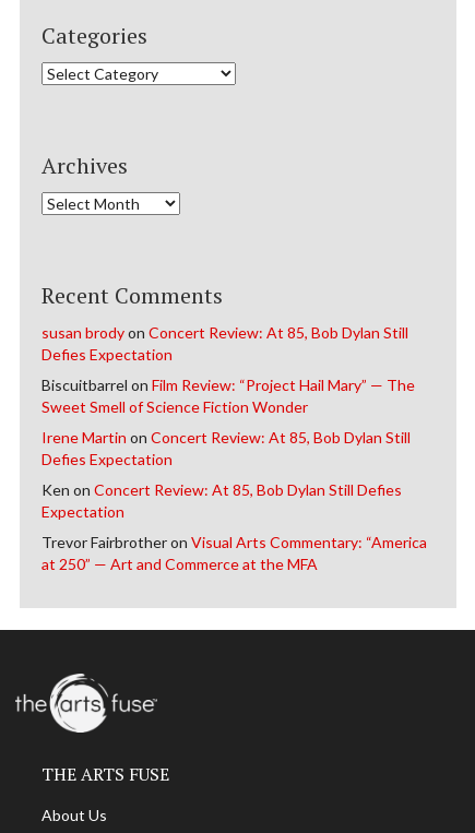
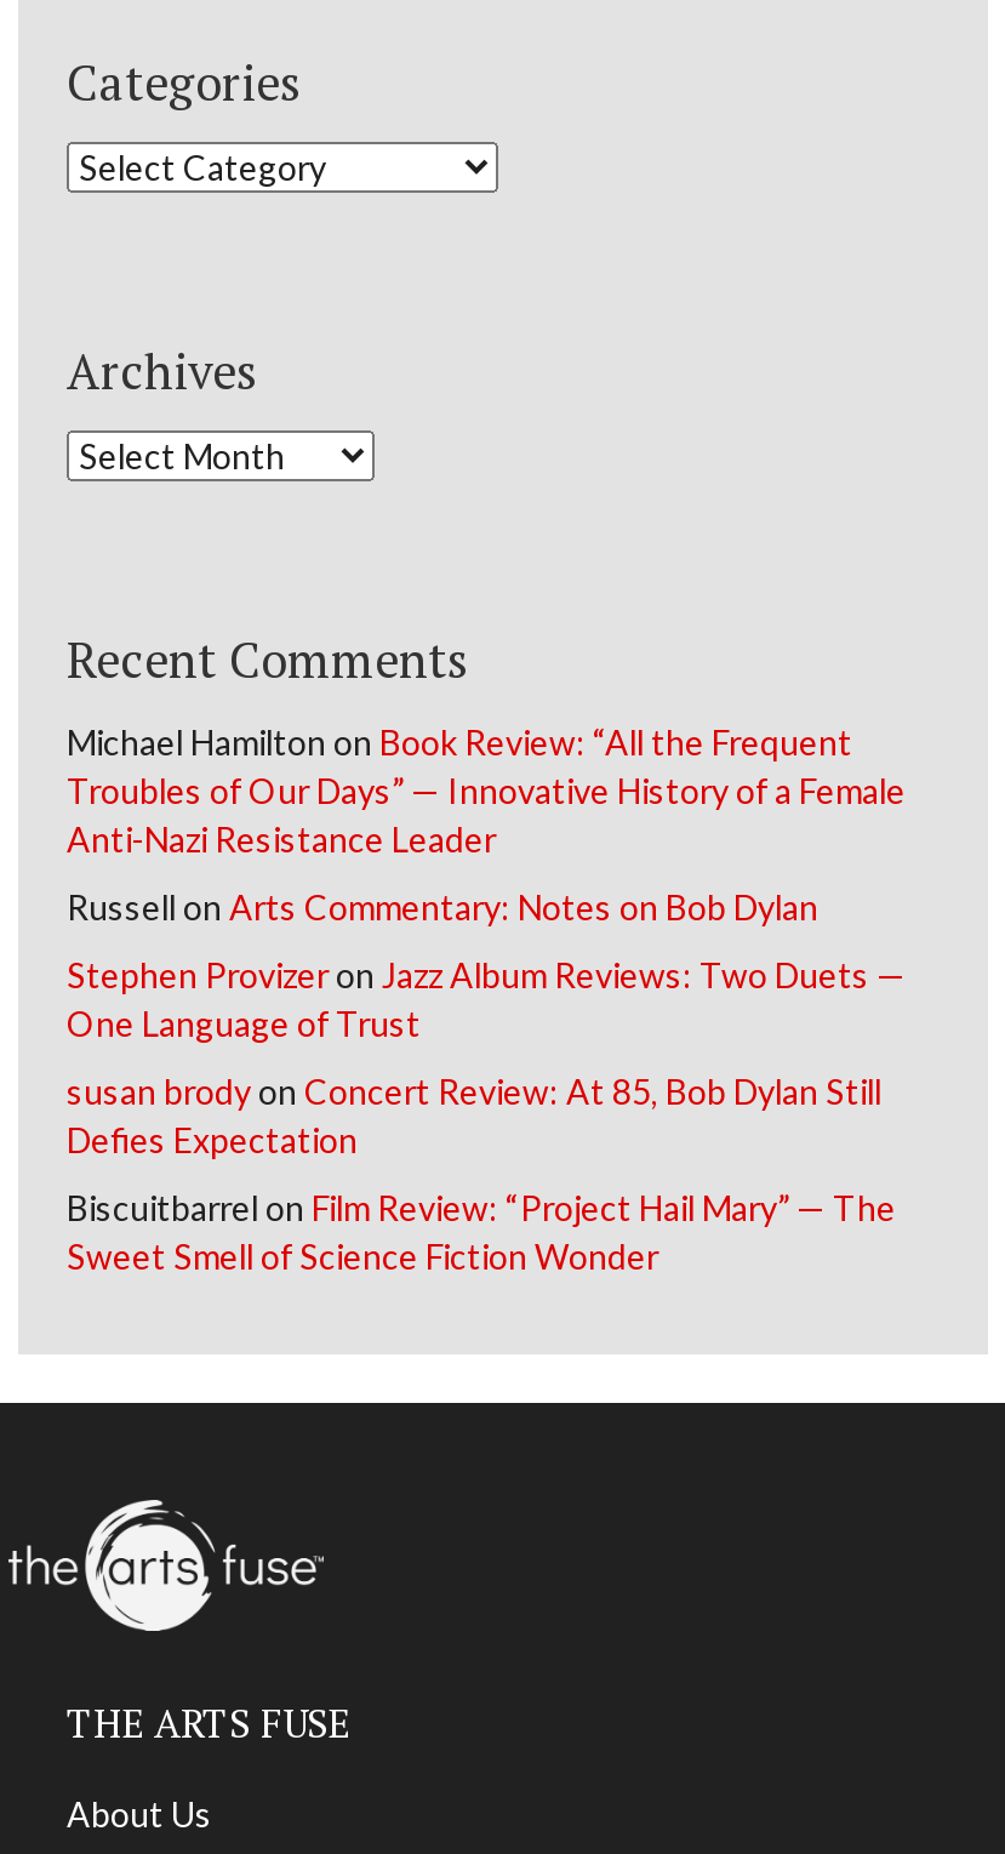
none -> [67,721,906,1043] Michael Hamilton on Book Review: “All the Frequent | Troubles of Our Days” — Innovative History of a Female | Anti-Nazi Resistance Leader | Russell on Arts Commentary: Notes on Bob Dylan | Stephen Provizer on Jazz Album Reviews: Two Duets — | One Language of Trust
moved [41,323,415,416] -> [67,1070,896,1276]: susan brody on Concert Review: At 85, Bob Dylan Still | Defies Expectation | Biscuitbarrel on Film Review: “Project Hail Mary” — The | Sweet Smell of Science Fiction Wonder
[41,428,427,573] Irene Martin on Concert Review: At 85, Bob Dylan Still | Defies Expectation | Ken on Concert Review: At 85, Bob Dylan Still Defies | Expectation | Trevor Fairbrother on Visual Arts Commentary: “America | at 250” — Art and Commerce at the MFA -> none

